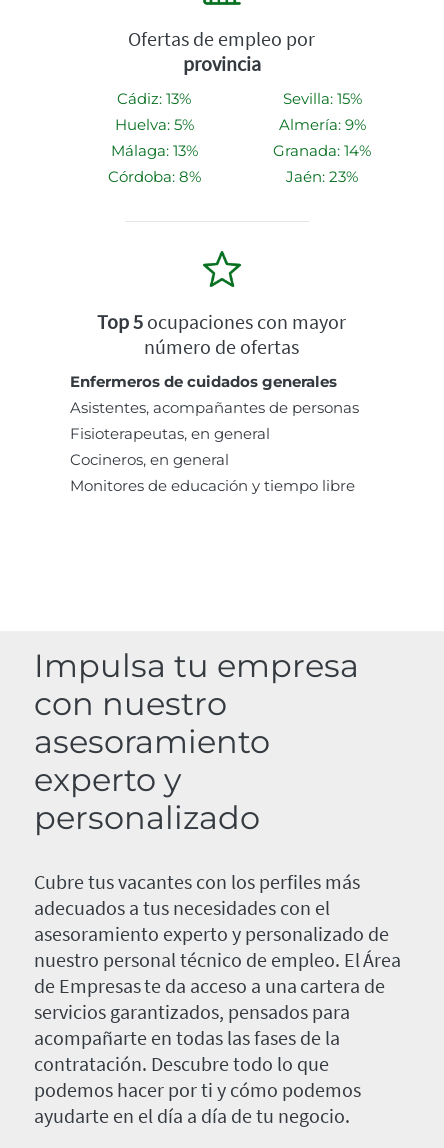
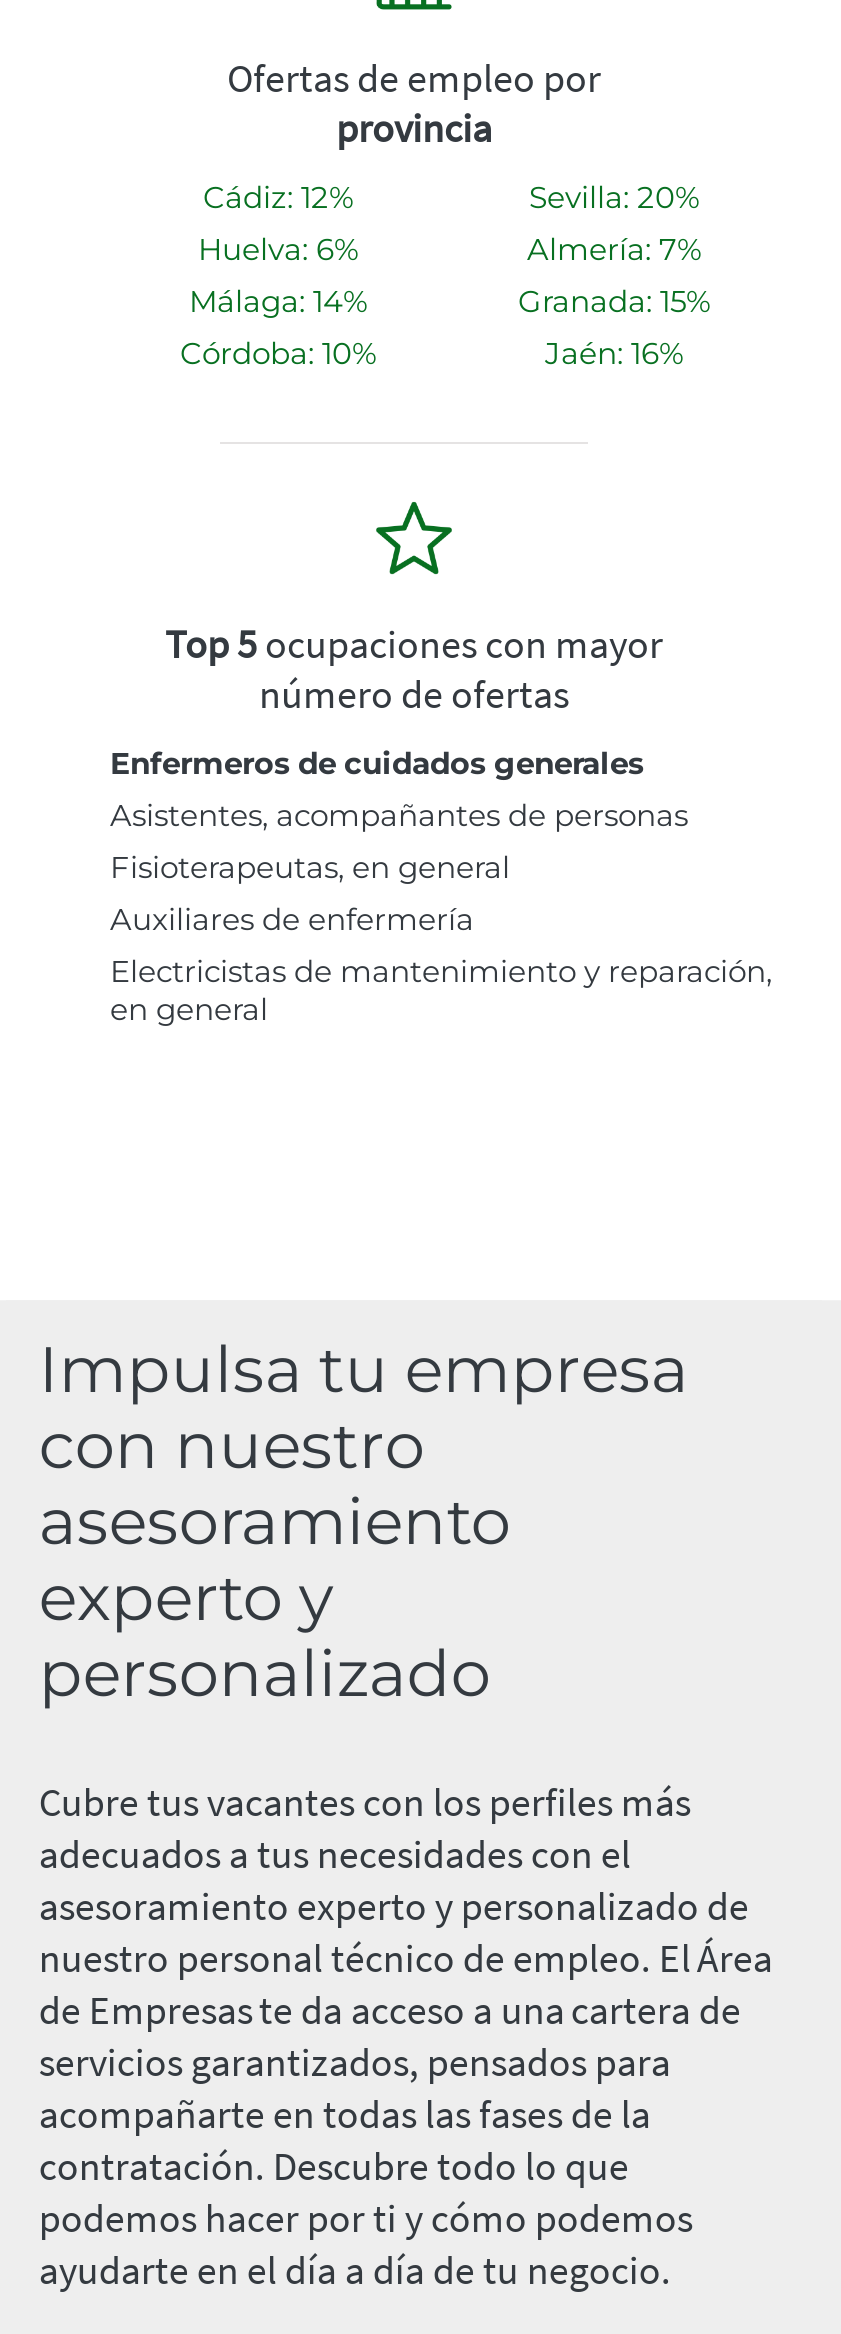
[117,89,191,108] Cádiz: 13% -> [203,178,353,216] Cádiz: 12%
[282,89,361,108] Sevilla: 15% -> [529,178,699,216] Sevilla: 20%
[114,115,193,134] Huelva: 5% -> [198,230,358,268] Huelva: 6%
[278,115,365,134] Almería: 9% -> [527,230,701,268] Almería: 7%
[110,141,197,160] Málaga: 13% -> [189,282,367,320] Málaga: 14%
[273,141,371,160] Granada: 14% -> [518,282,710,320] Granada: 15%
[107,167,200,186] Córdoba: 8% -> [180,334,376,372] Córdoba: 10%
[286,167,358,186] Jaén: 23% -> [545,334,683,372] Jaén: 16%
[70,450,355,495] Cocineros, en general | Monitores de educación y tiempo libre -> [110,900,772,1028] Auxiliares de enfermería | Electricistas de mantenimiento y reparación, | en general

